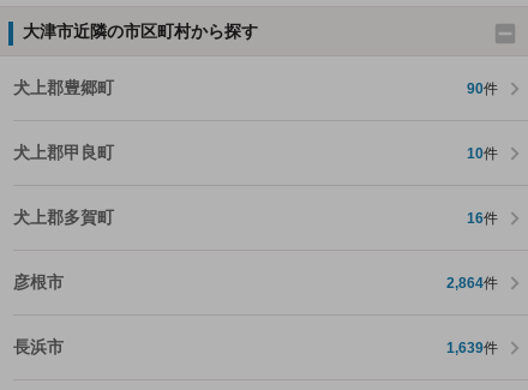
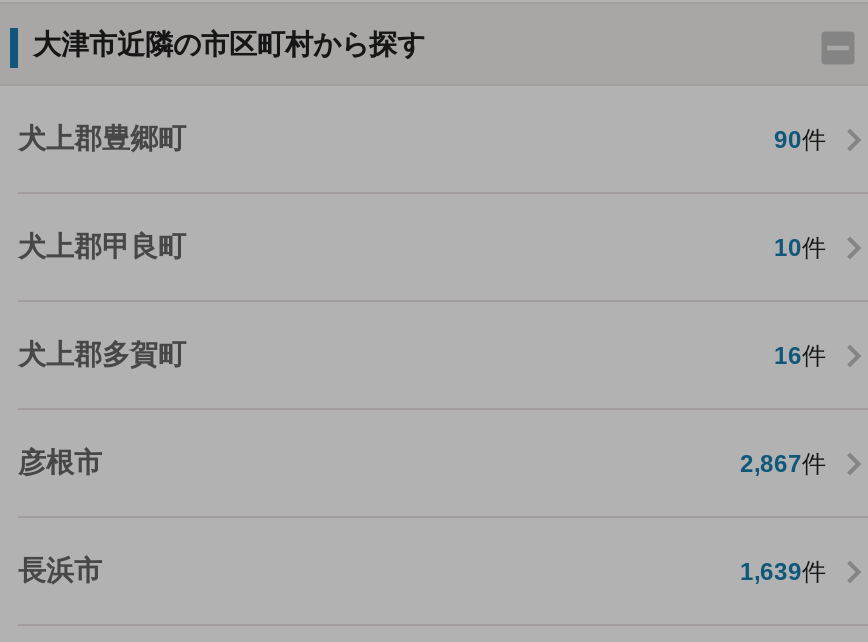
[446,274,498,291] 2,864件 -> [740,450,826,478] 2,867件

